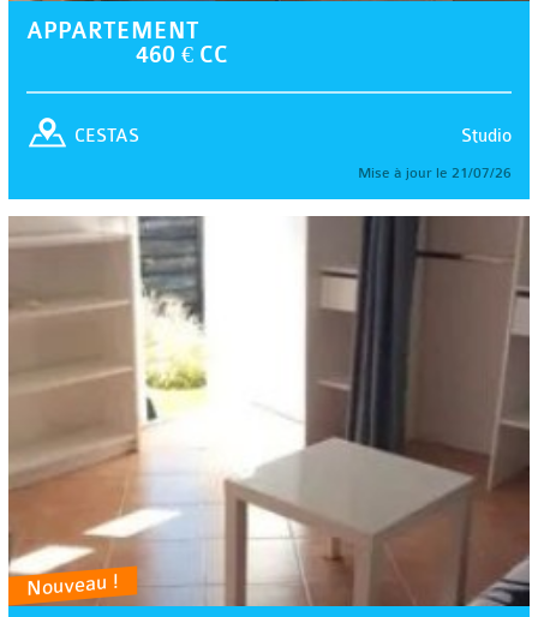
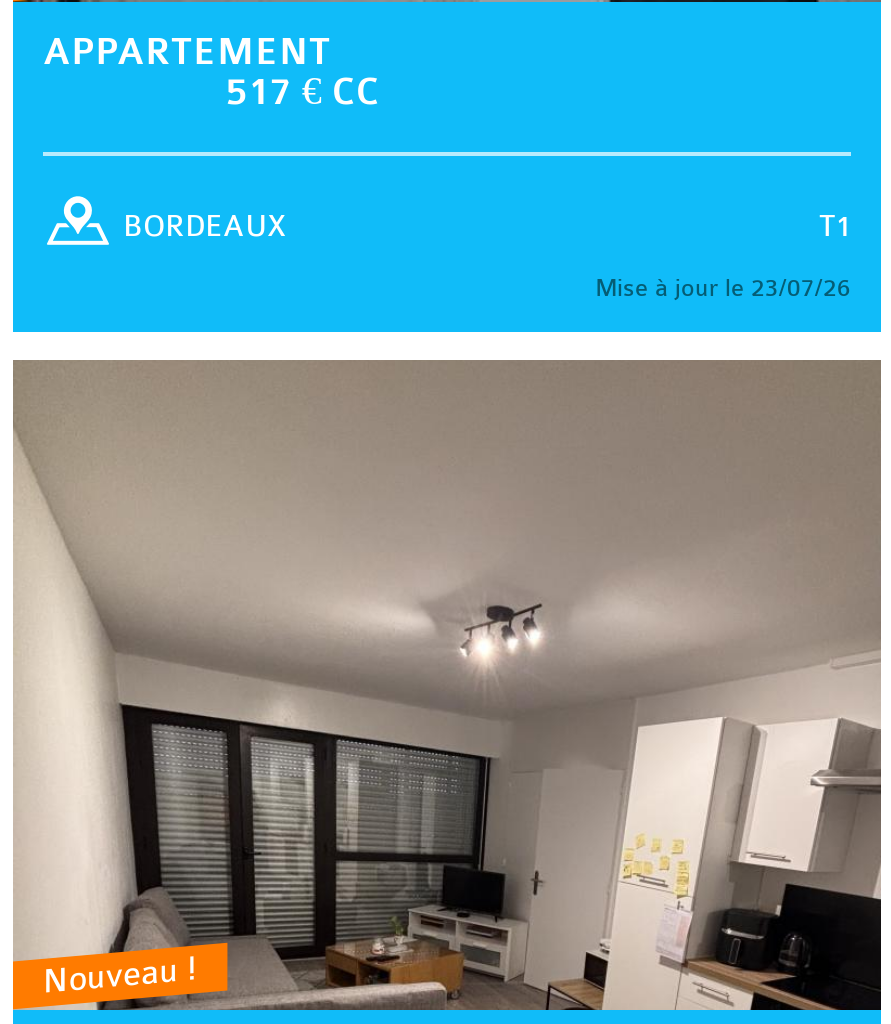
[136,41,229,68] 460 € CC -> [226,69,380,113] 517 € CC
[74,125,512,146] Studio | CESTAS -> [123,209,851,243] T1 | BORDEAUX
[358,164,512,181] Mise à jour le 21/07/26 -> [595,273,851,301] Mise à jour le 23/07/26
[8,215,531,607] [image] -> [13,358,881,1012] [image]

